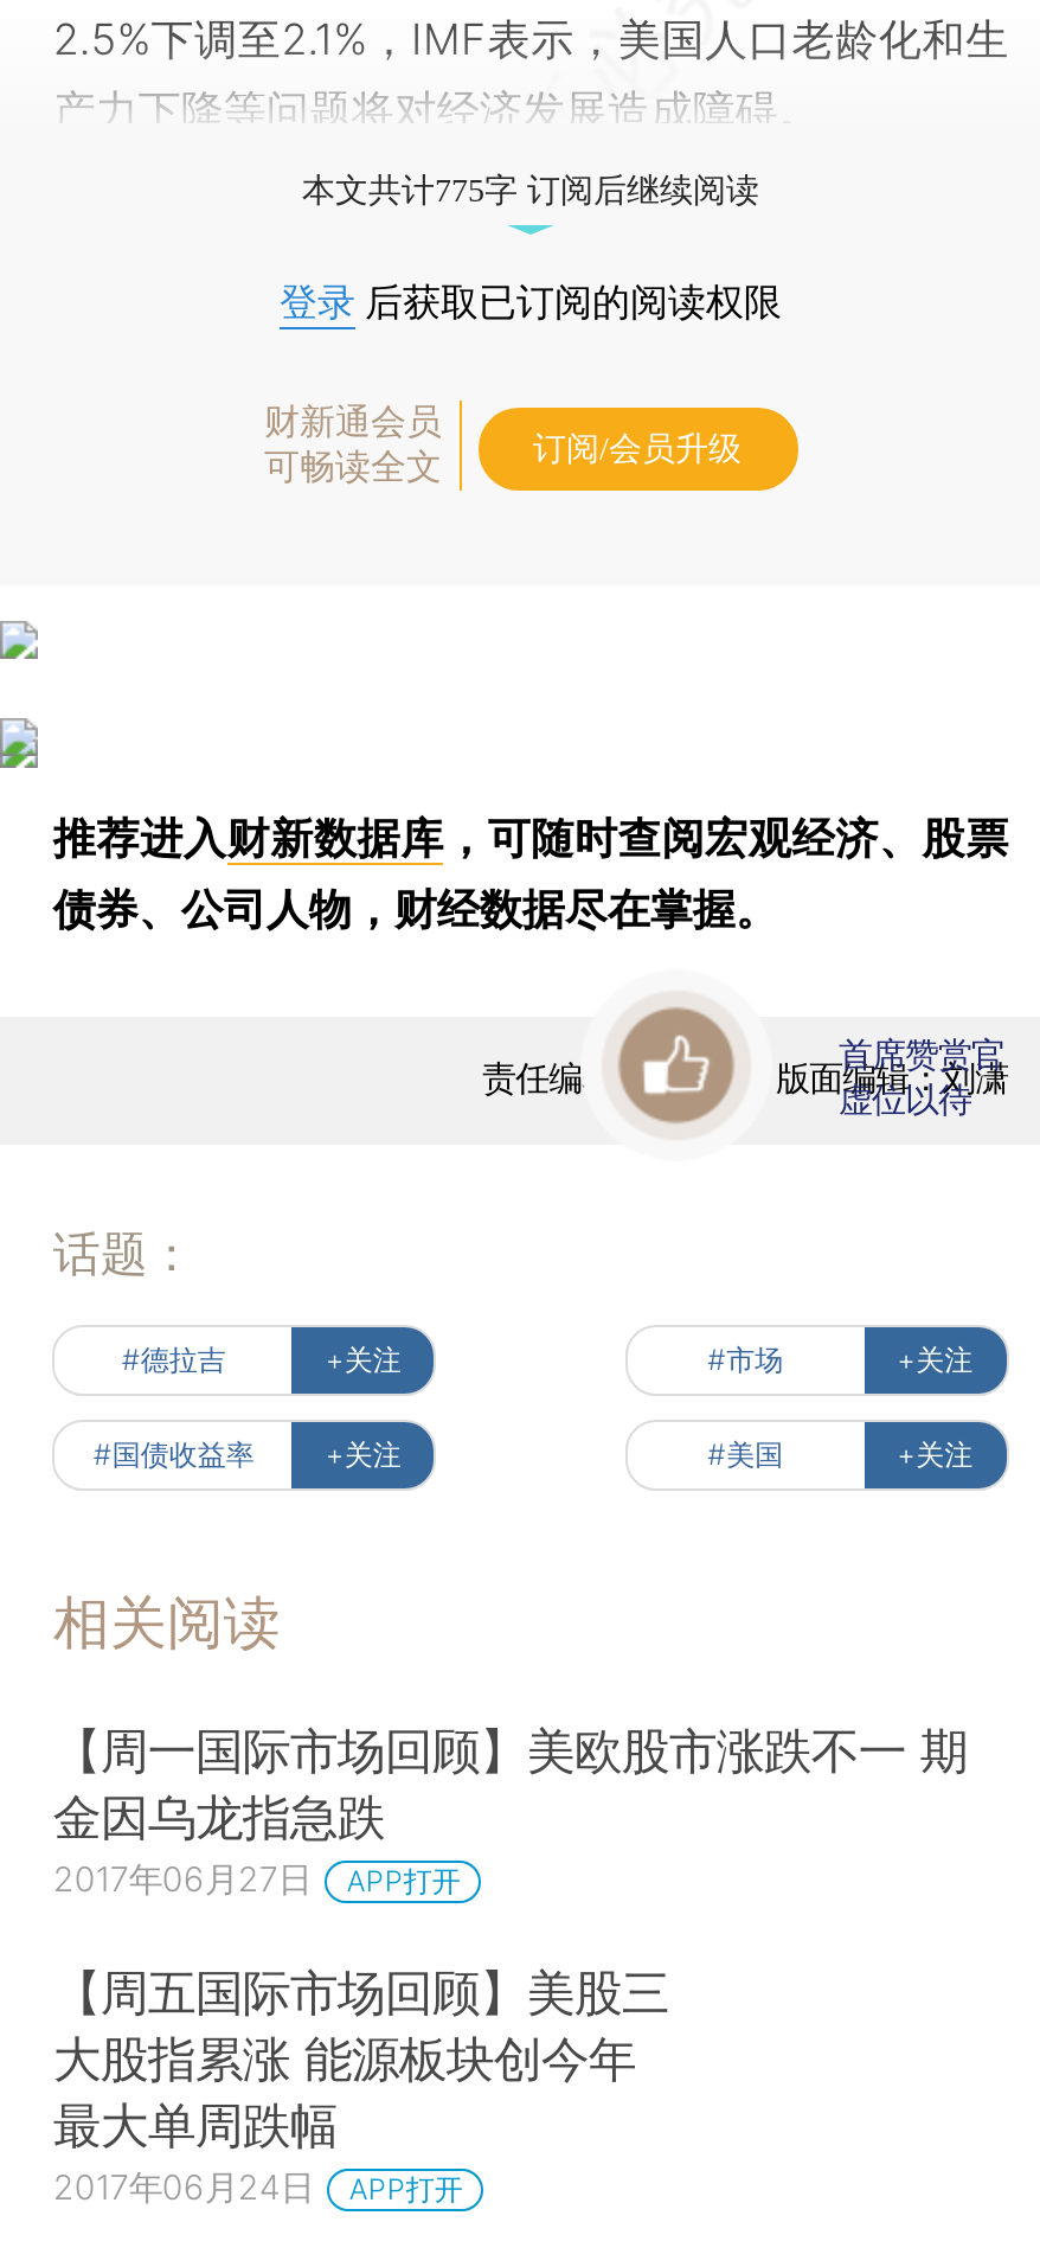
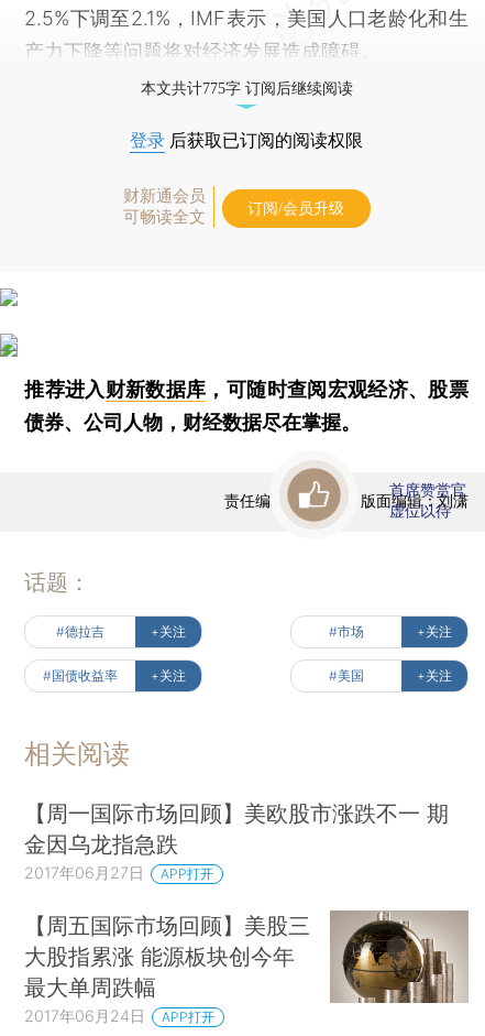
none -> [329,909,470,1004] [image]

